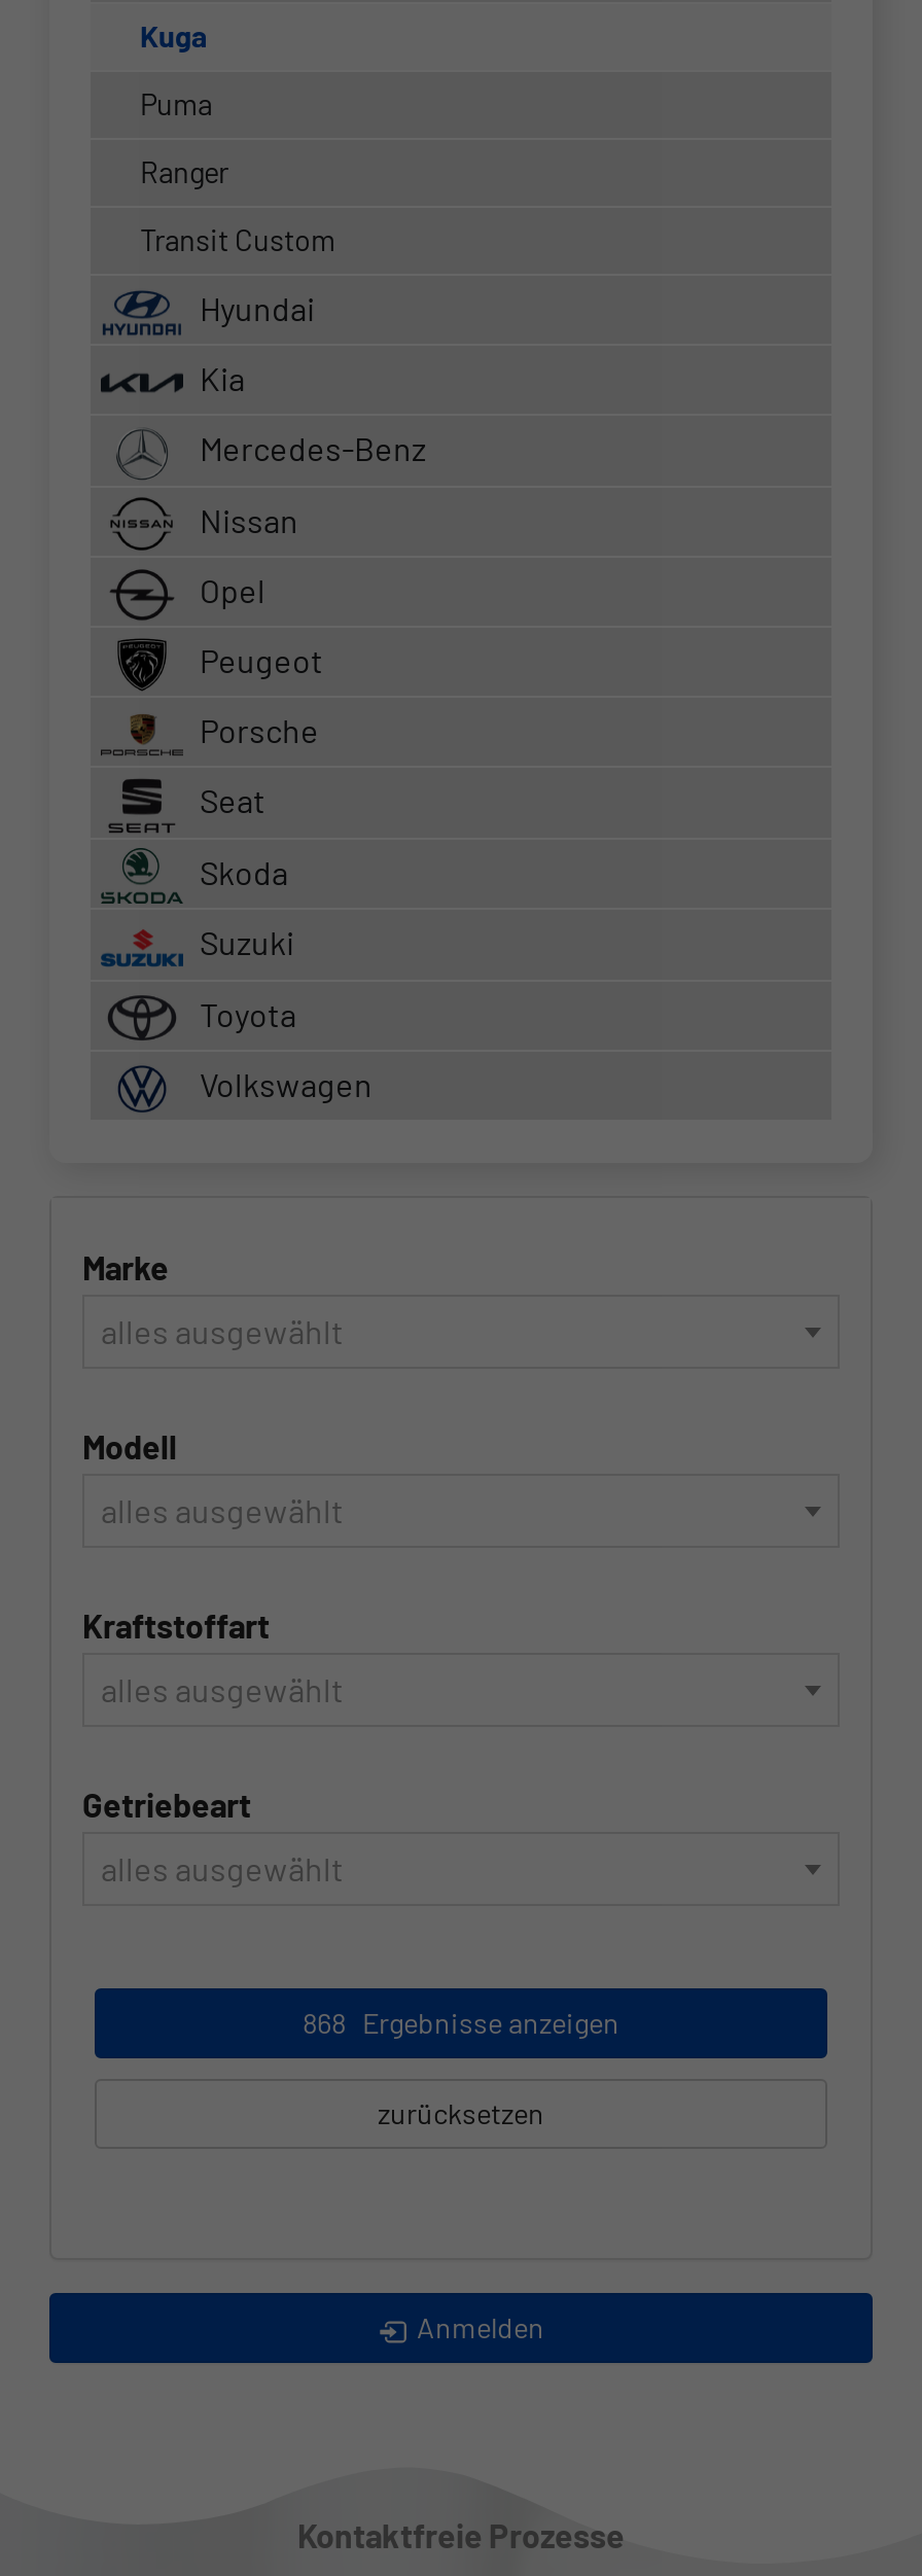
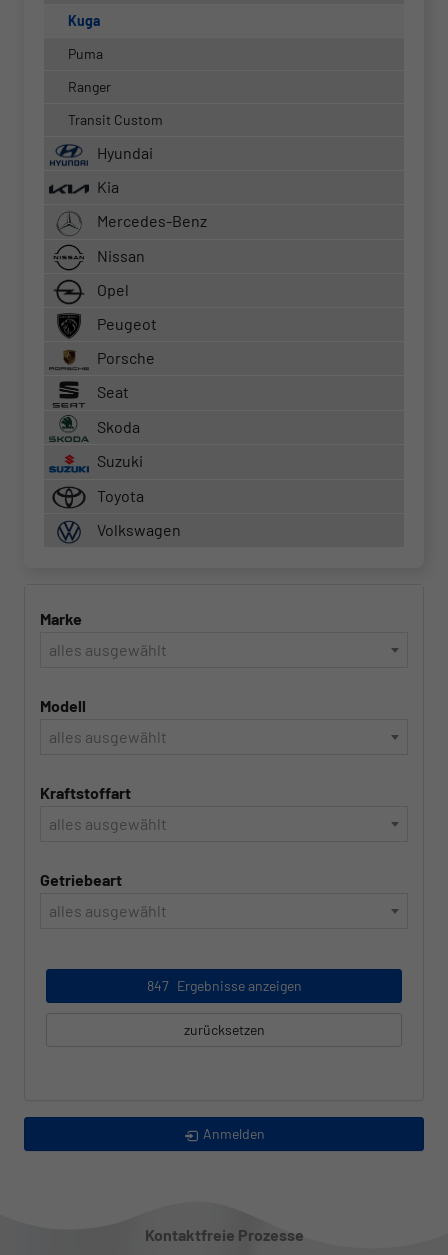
[303,2005,619,2040] 868 Ergebnisse anzeigen -> [146,977,301,994] 847 Ergebnisse anzeigen

